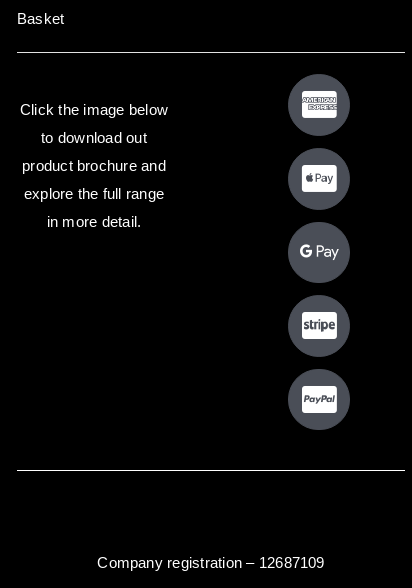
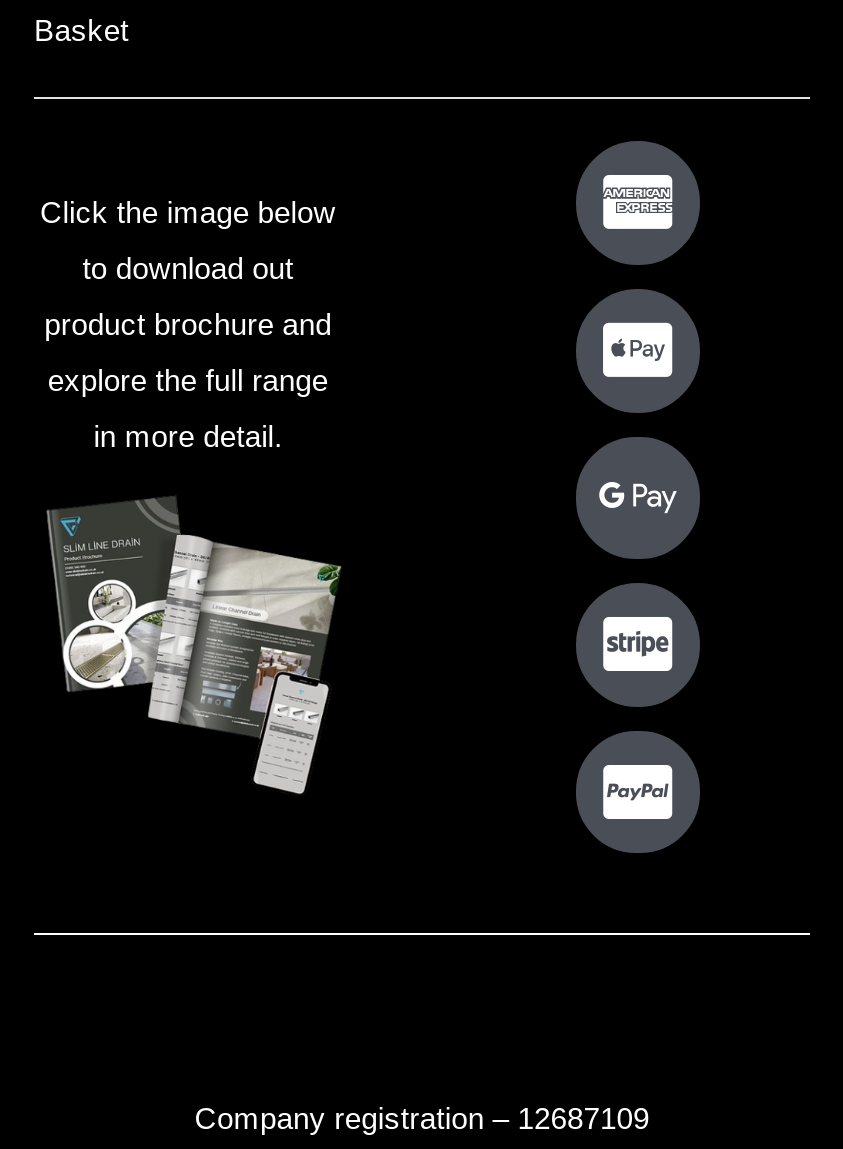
none -> [46,497,342,795] [image]

